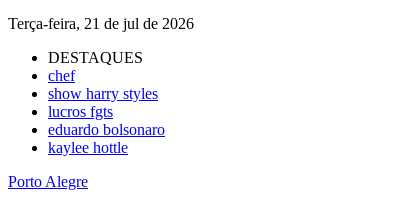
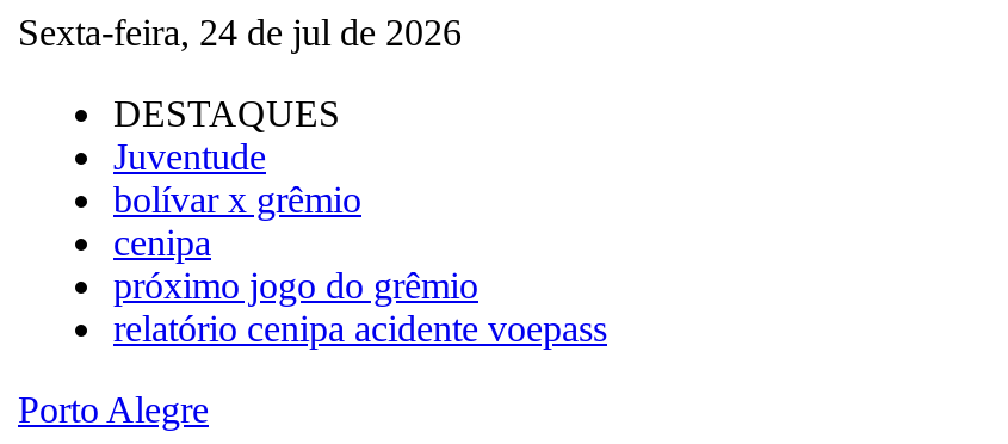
[8,15,194,32] Terça-feira, 21 de jul de 2026 -> [18,12,462,53] Sexta-feira, 24 de jul de 2026
[48,67,165,156] chef | show harry styles | lucros fgts | eduardo bolsonaro | kaylee hottle -> [113,136,607,349] Juventude | bolívar x grêmio | cenipa | próximo jogo do grêmio | relatório cenipa acidente voepass

